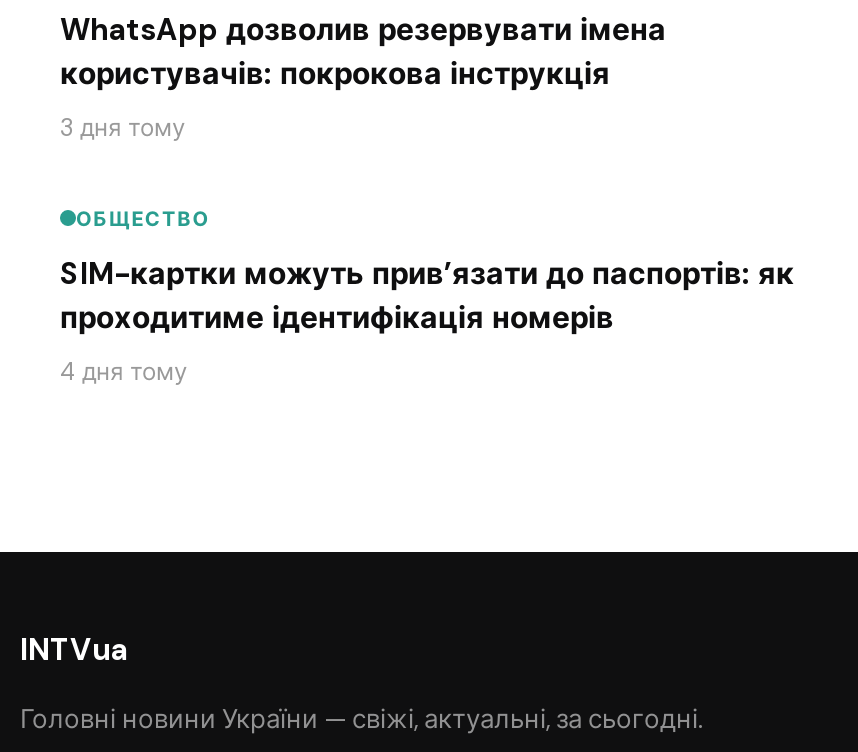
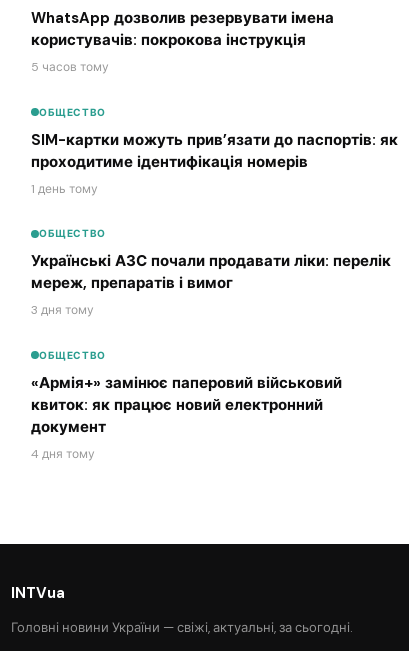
[60,113,186,145] 3 дня тому -> [31,59,109,75] 5 часов тому
none -> [31,181,391,437] 1 день тому | ОБЩЕСТВО | Українські АЗС почали продавати ліки: перелік | мереж, препаратів і вимог | 3 дня тому | ОБЩЕСТВО | «Армія+» замінює паперовий військовий | квиток: як працює новий електронний | документ

